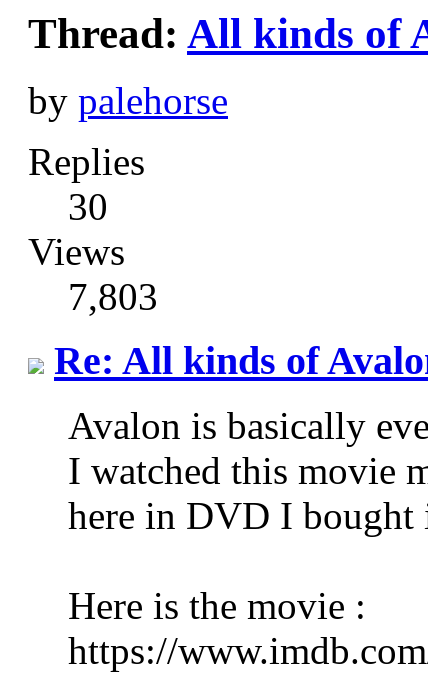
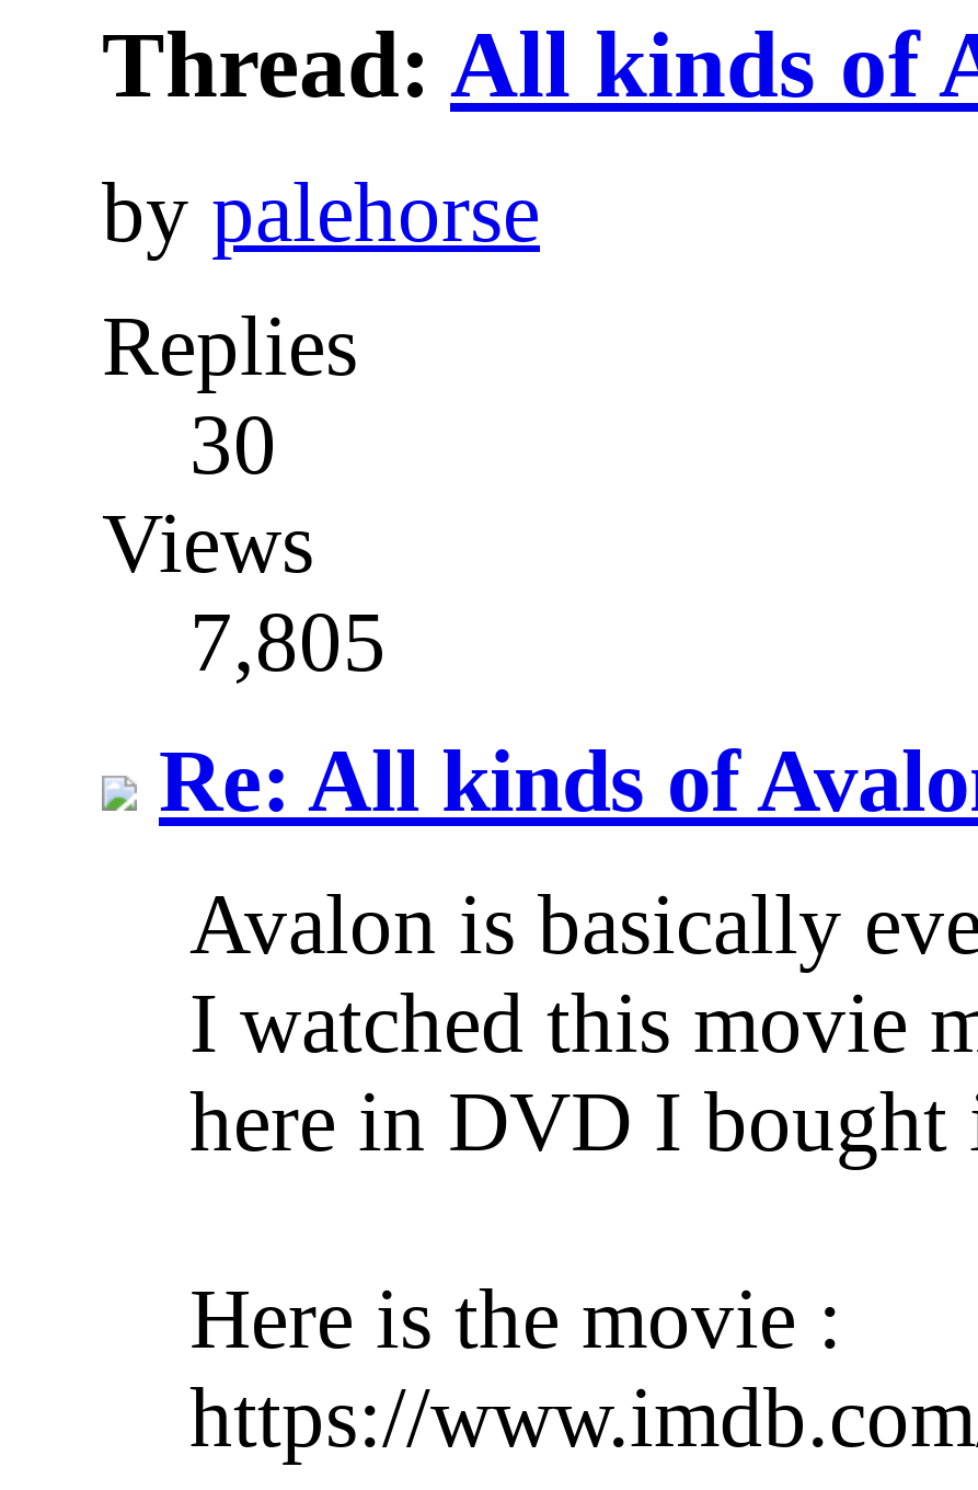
[68,274,158,317] 7,803 -> [189,593,387,687] 7,805

